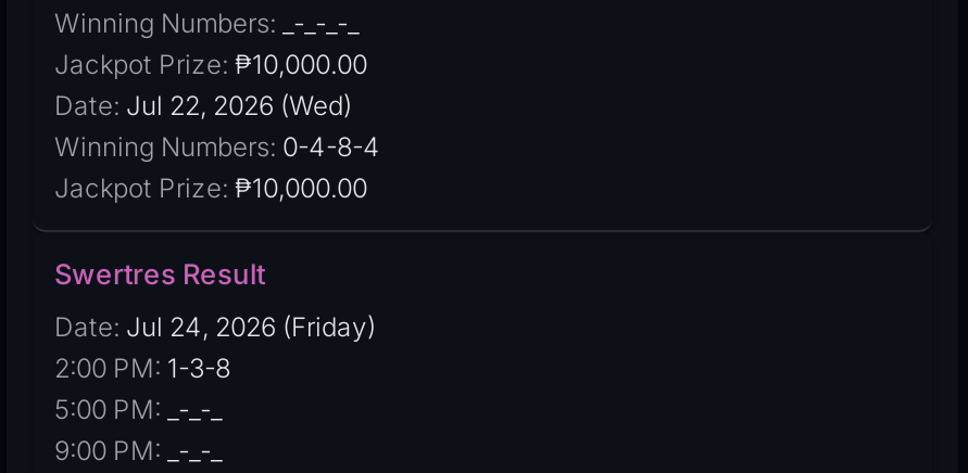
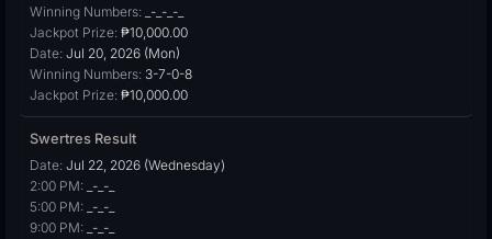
[54,89,352,122] Date: Jul 22, 2026 (Wed) -> [30,45,180,61] Date: Jul 20, 2026 (Mon)
[54,130,380,163] Winning Numbers: 0-4-8-4 -> [30,66,192,82] Winning Numbers: 3-7-0-8
[54,310,376,343] Date: Jul 24, 2026 (Friday) -> [30,157,225,173] Date: Jul 22, 2026 (Wednesday)
[54,351,230,384] 2:00 PM: 1-3-8 -> [30,178,114,194] 2:00 PM: _-_-_

